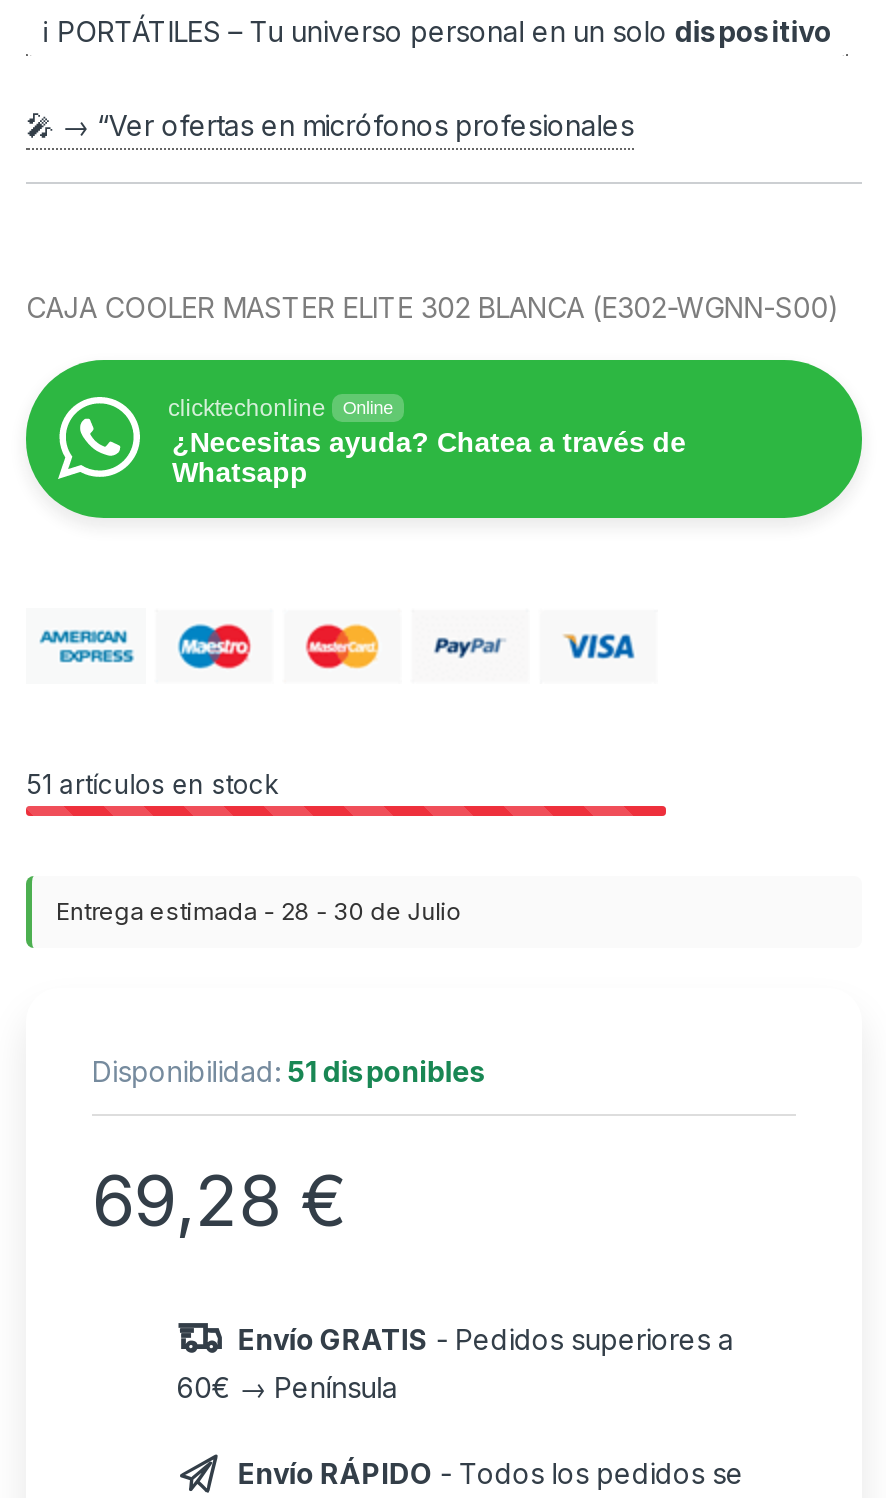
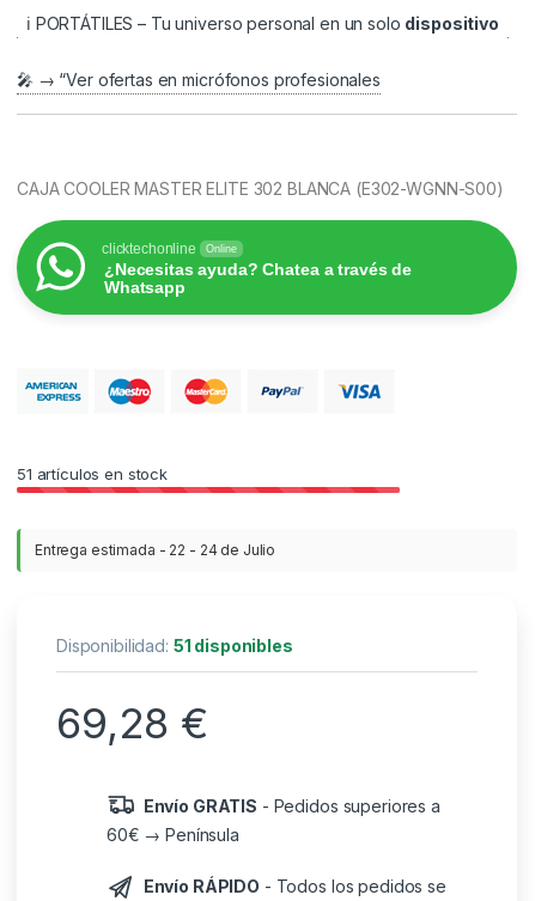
[56,895,462,925] Entrega estimada - 28 - 30 de Julio -> [35,540,275,558] Entrega estimada - 22 - 24 de Julio

